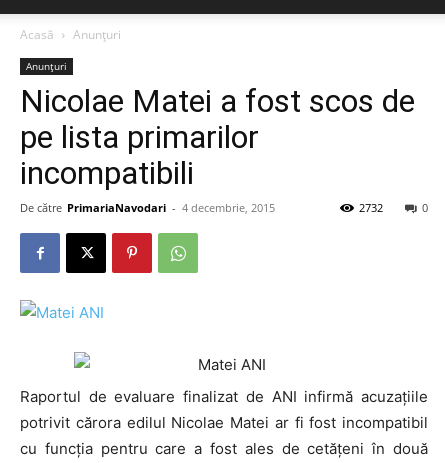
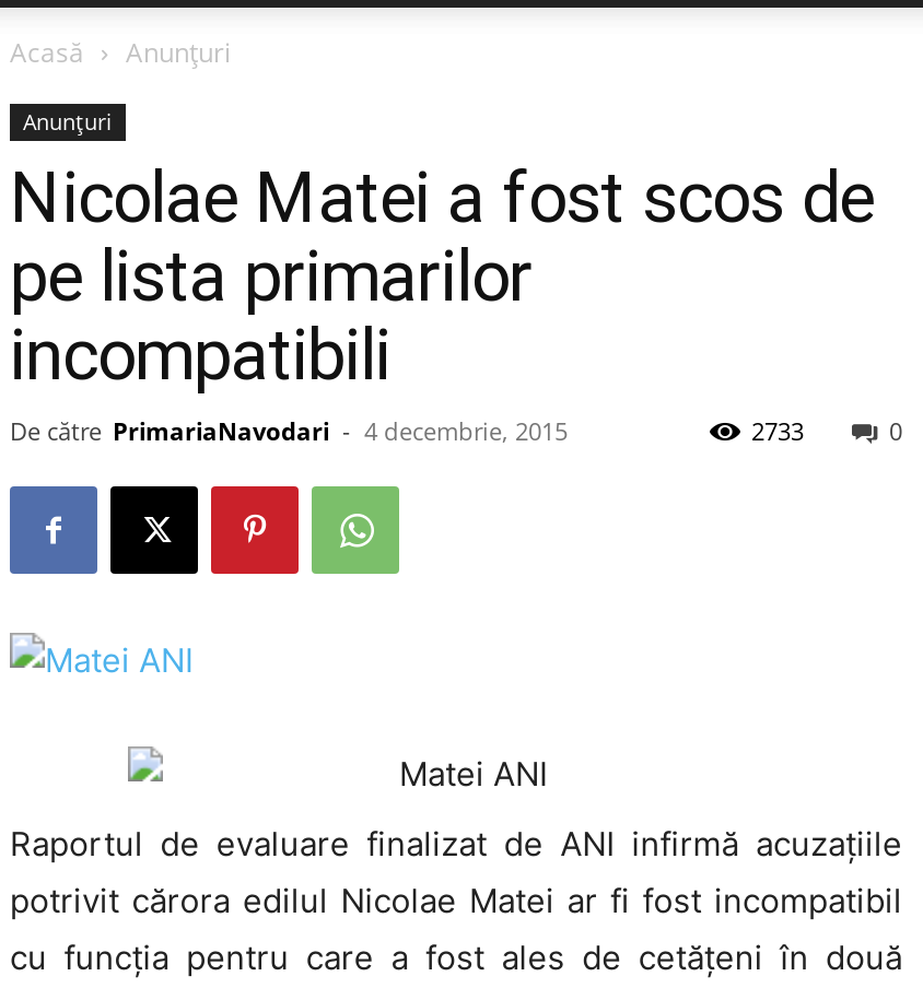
[359,200,383,215] 2732 -> [751,414,804,447] 2733

